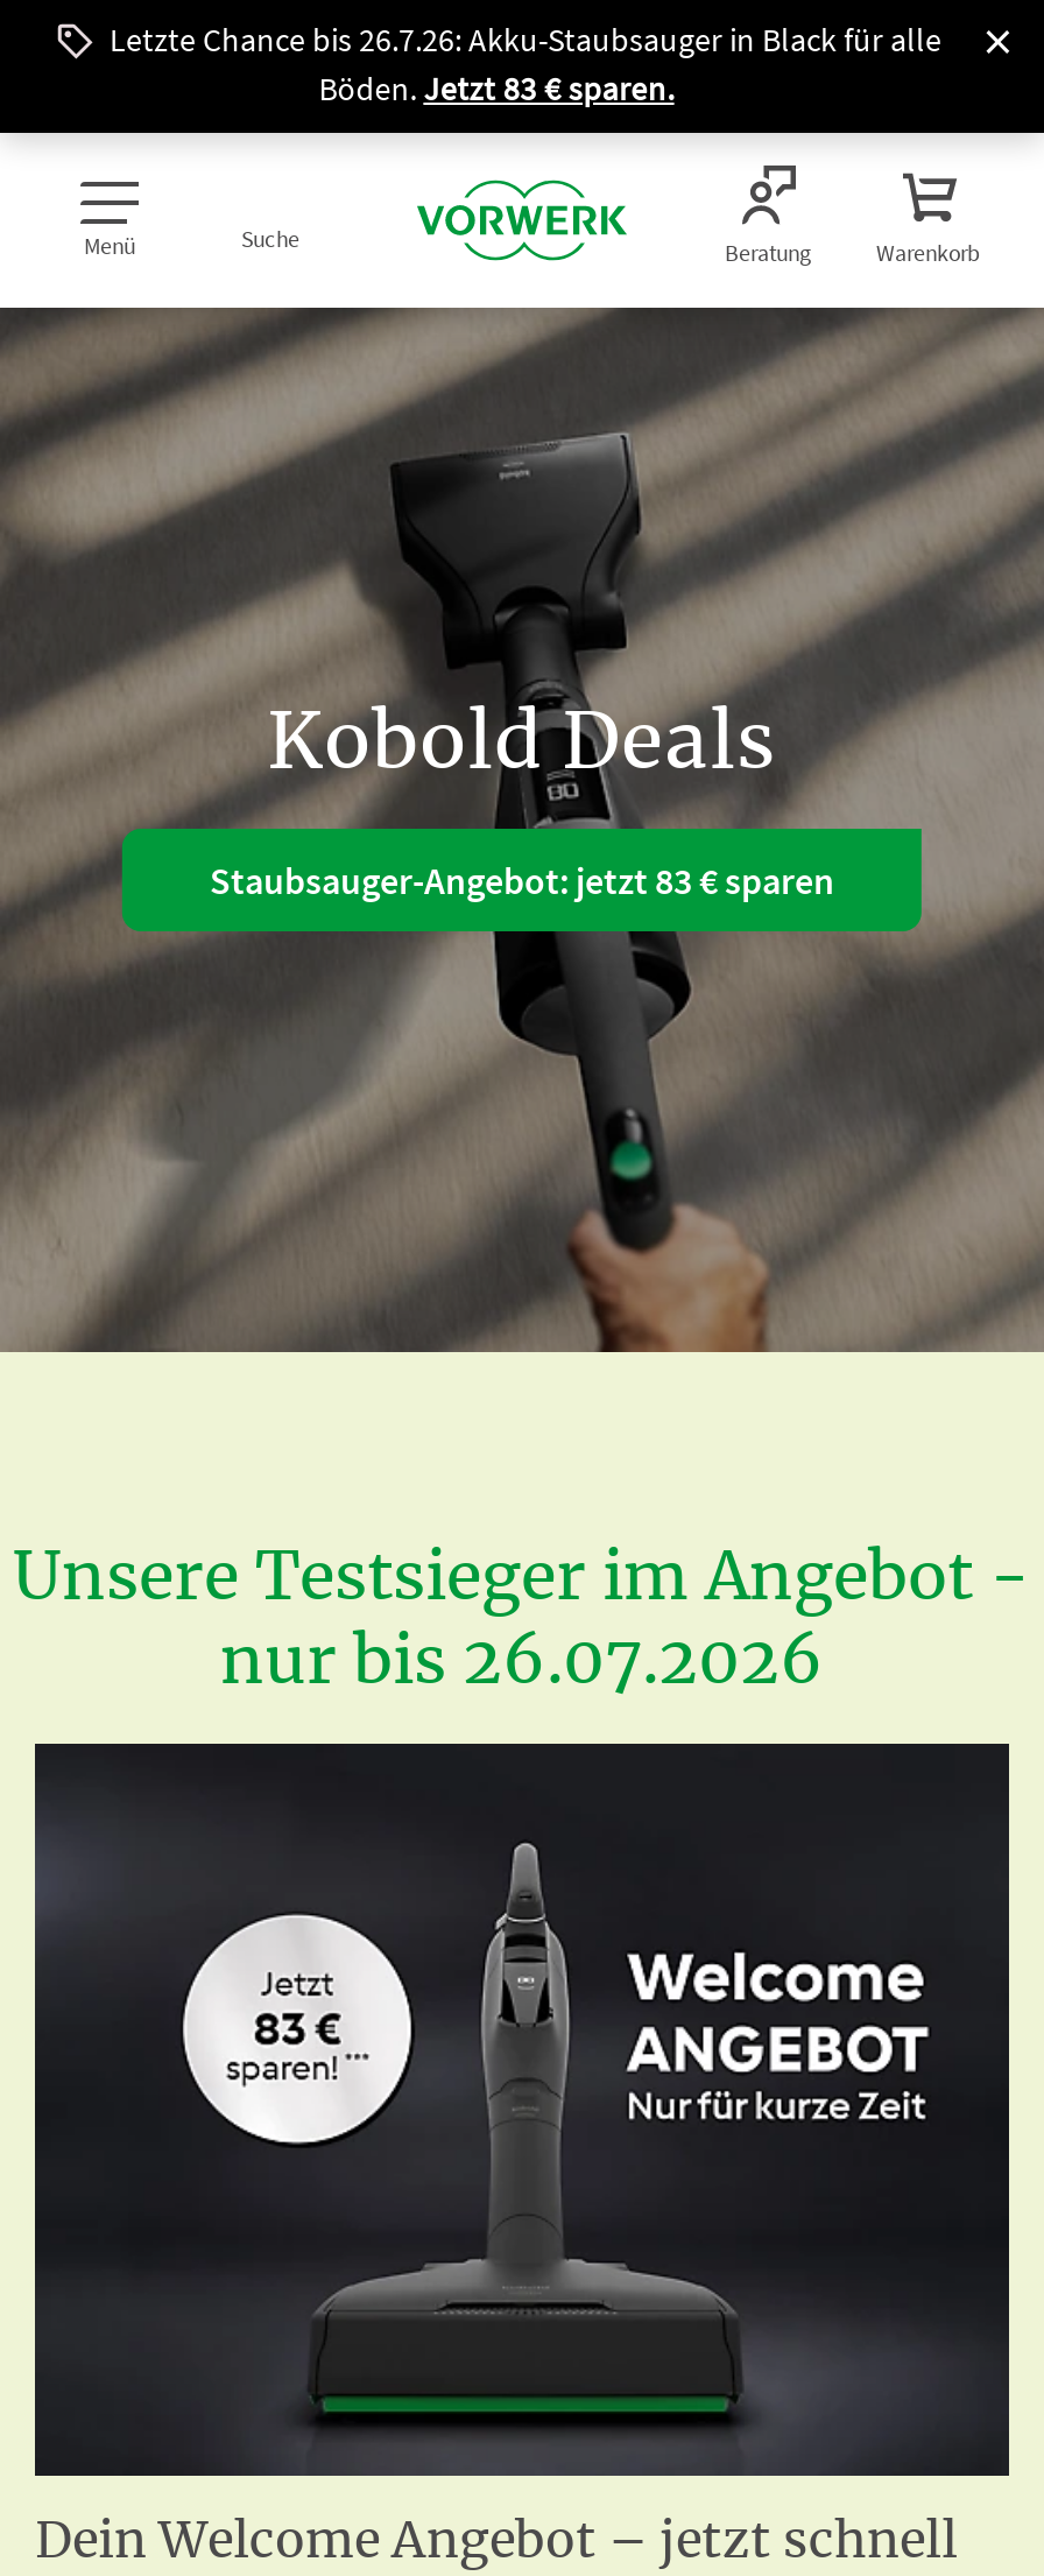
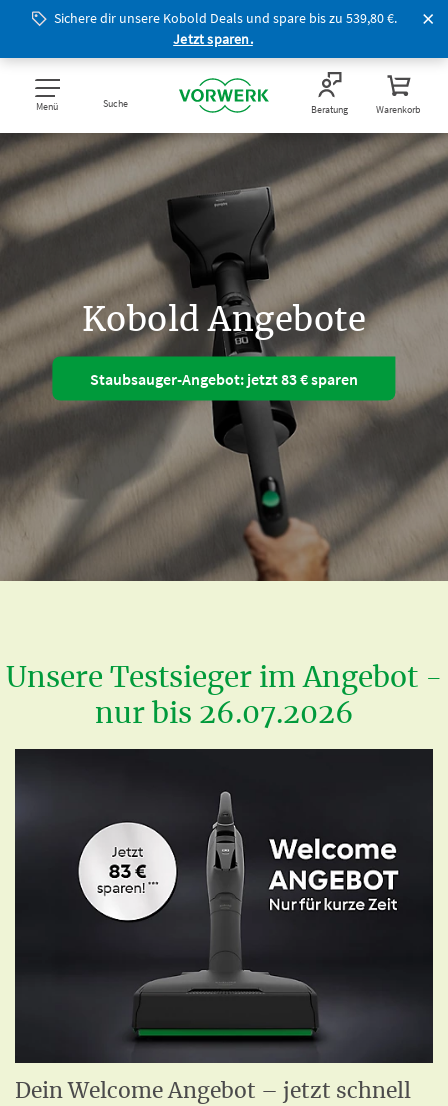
[110,19,941,110] Letzte Chance bis 26.7.26: Akku-Staubsauger in Black für alle | Böden. Jetzt 83 € sparen. -> [54,9,397,48] Sichere dir unsere Kobold Deals und spare bis zu 539,80 €. | Jetzt sparen.
[267,708,777,784] Kobold Deals -> [82,304,366,337] Kobold Angebote

